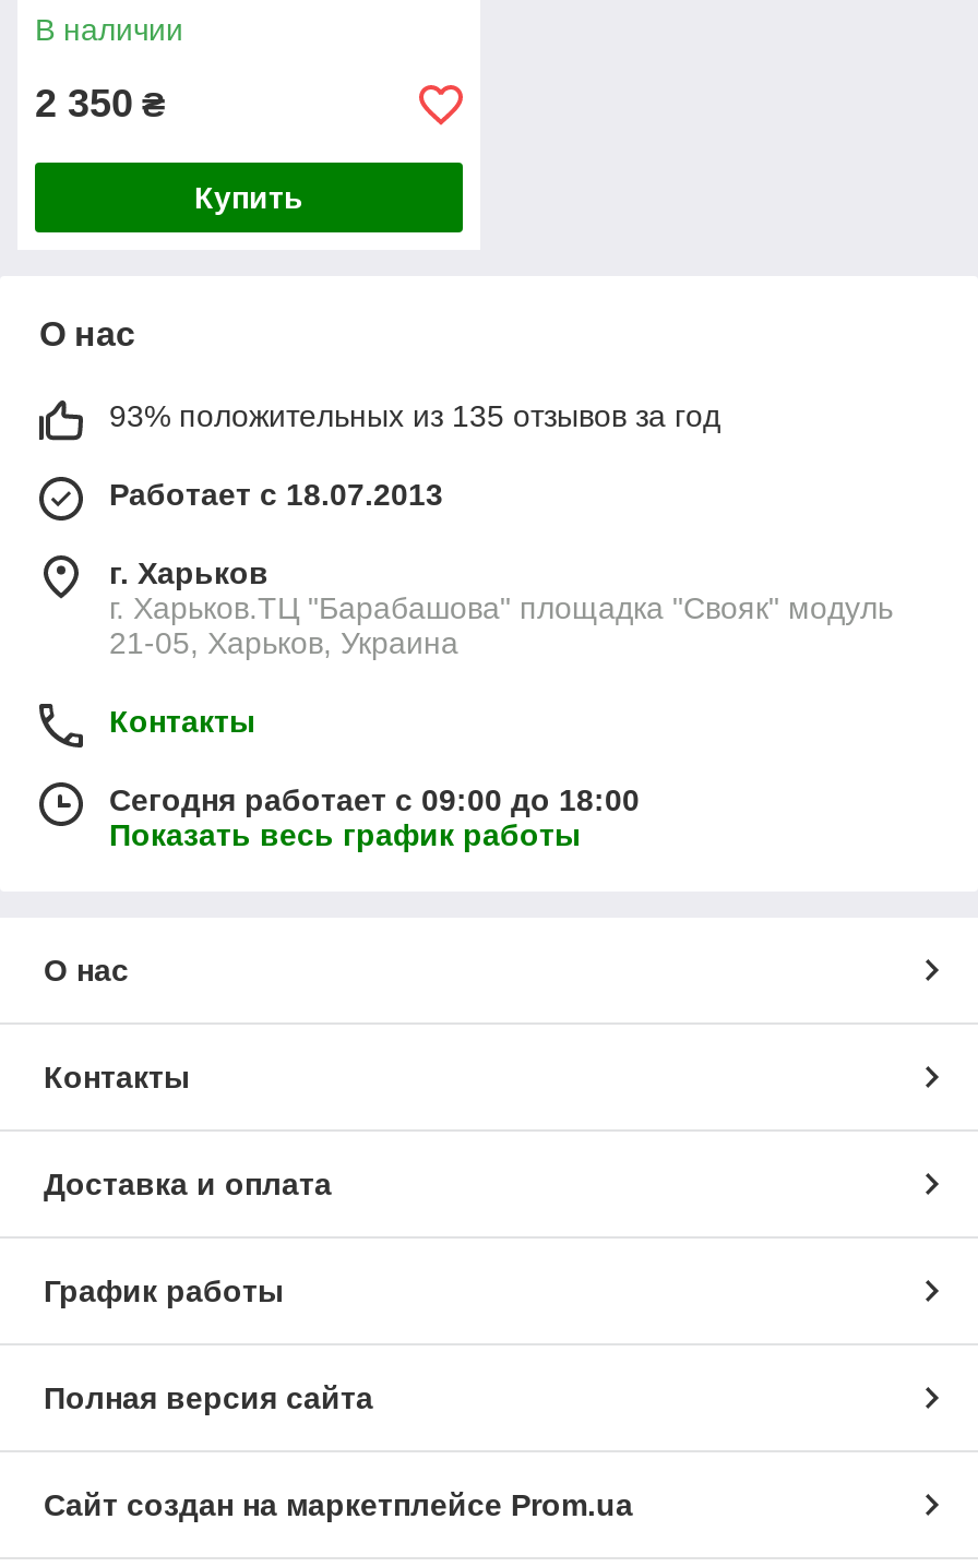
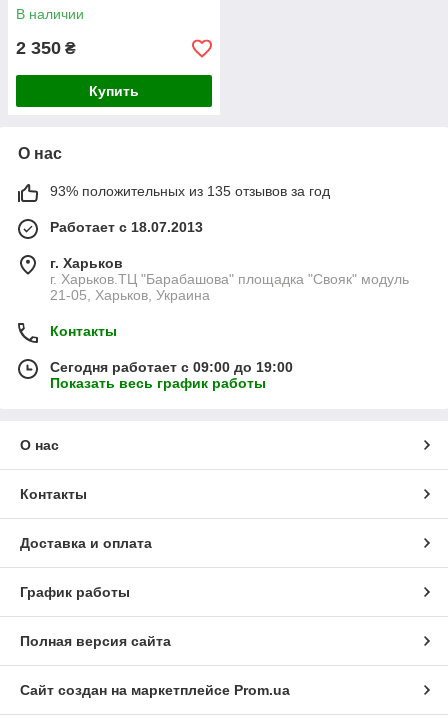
[109,782,640,817] Сегодня работает с 09:00 до 18:00 -> [50,359,293,375] Сегодня работает с 09:00 до 19:00

